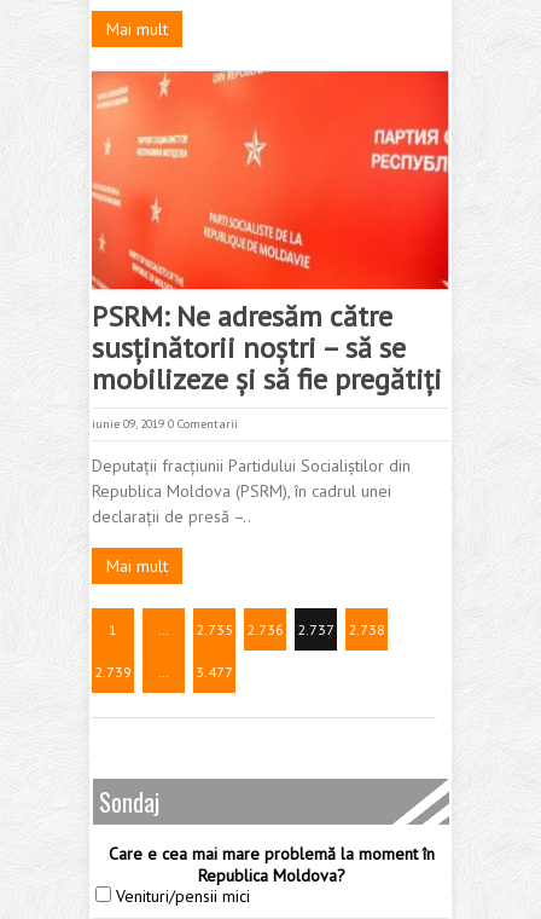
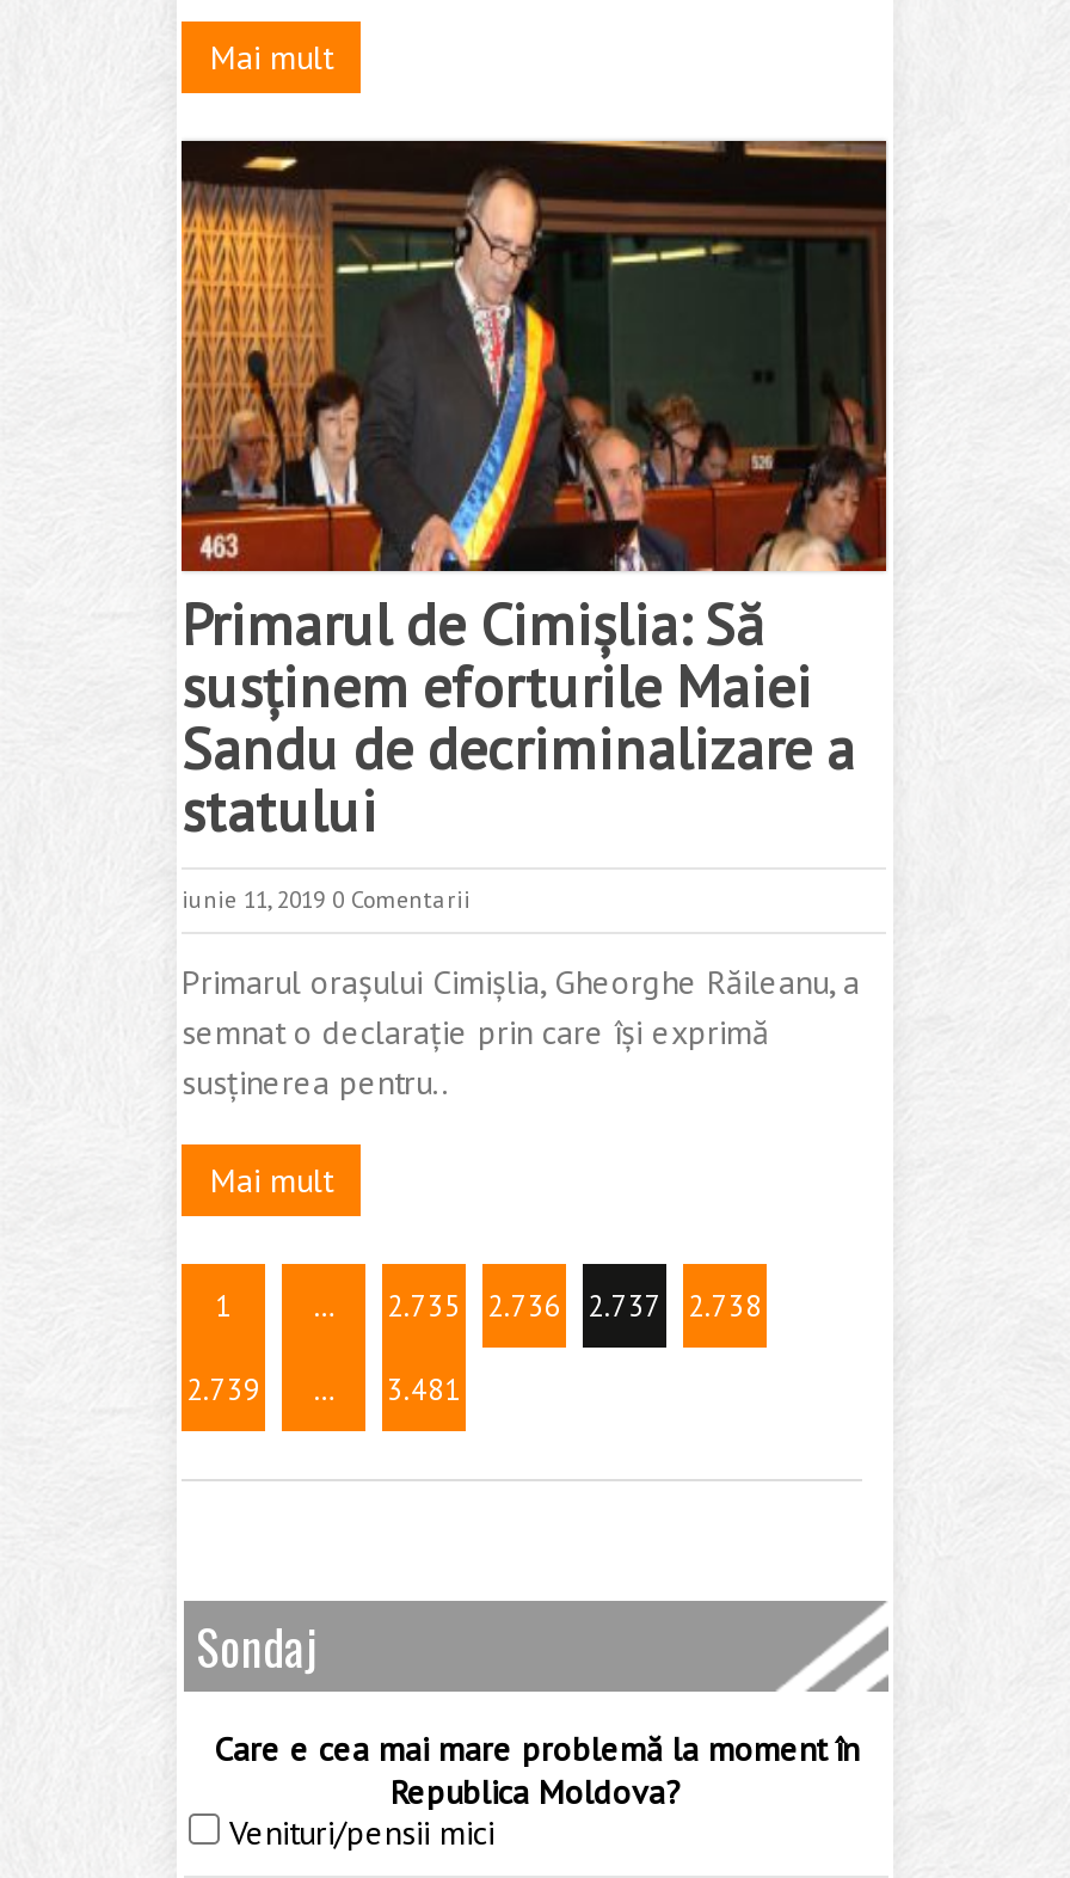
[92,70,449,397] [image] | PSRM: Ne adresăm către | susținătorii noștri – să se | mobilizeze și să fie pregătiți -> [179,139,888,847] [image] | Primarul de Cimișlia: Să | susținem eforturile Maiei | Sandu de decriminalizare a | statului
[92,415,238,431] iunie 09, 2019 0 Comentarii -> [182,883,471,914] iunie 11, 2019 0 Comentarii
[92,454,411,527] Deputații fracțiunii Partidului Socialiștilor din | Republica Moldova (PSRM), în cadrul unei | declarații de presă –.. -> [182,960,860,1103] Primarul orașului Cimișlia, Gheorghe Răileanu, a | semnat o declarație prin care își exprimă | susținerea pentru..
[196,662,233,680] 3.477 -> [387,1371,461,1406] 3.481

